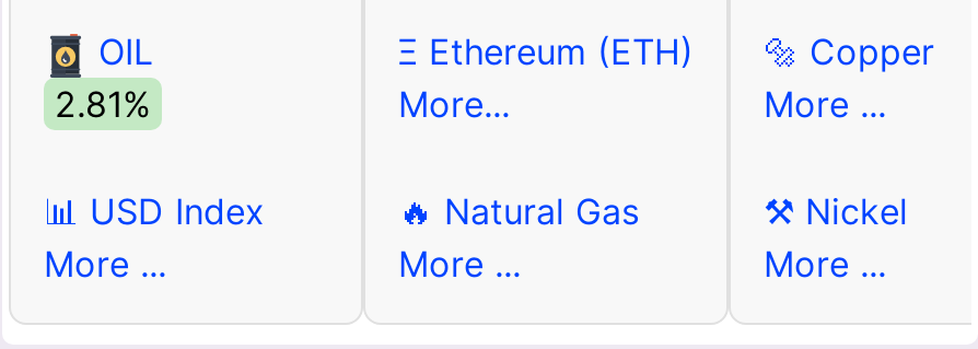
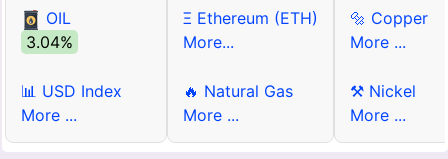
[55,83,151,127] 2.81% -> [26,32,73,52] 3.04%

